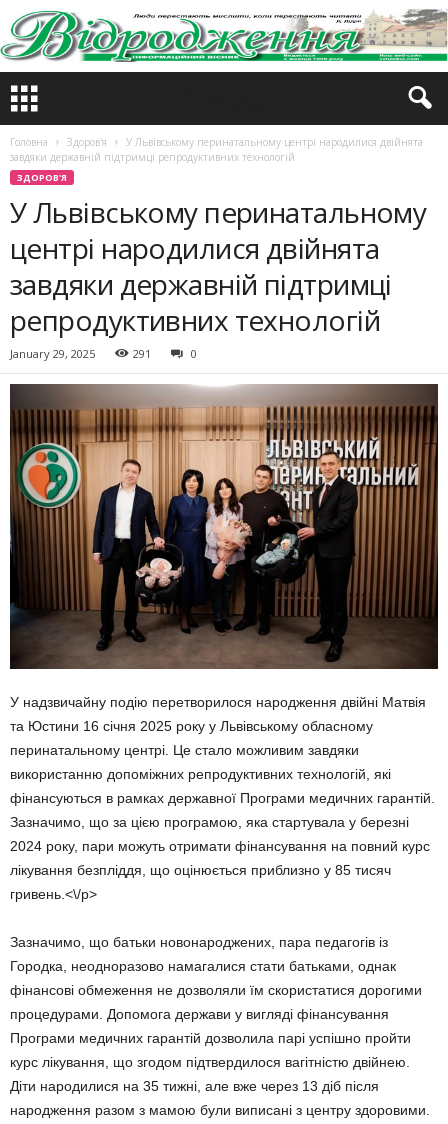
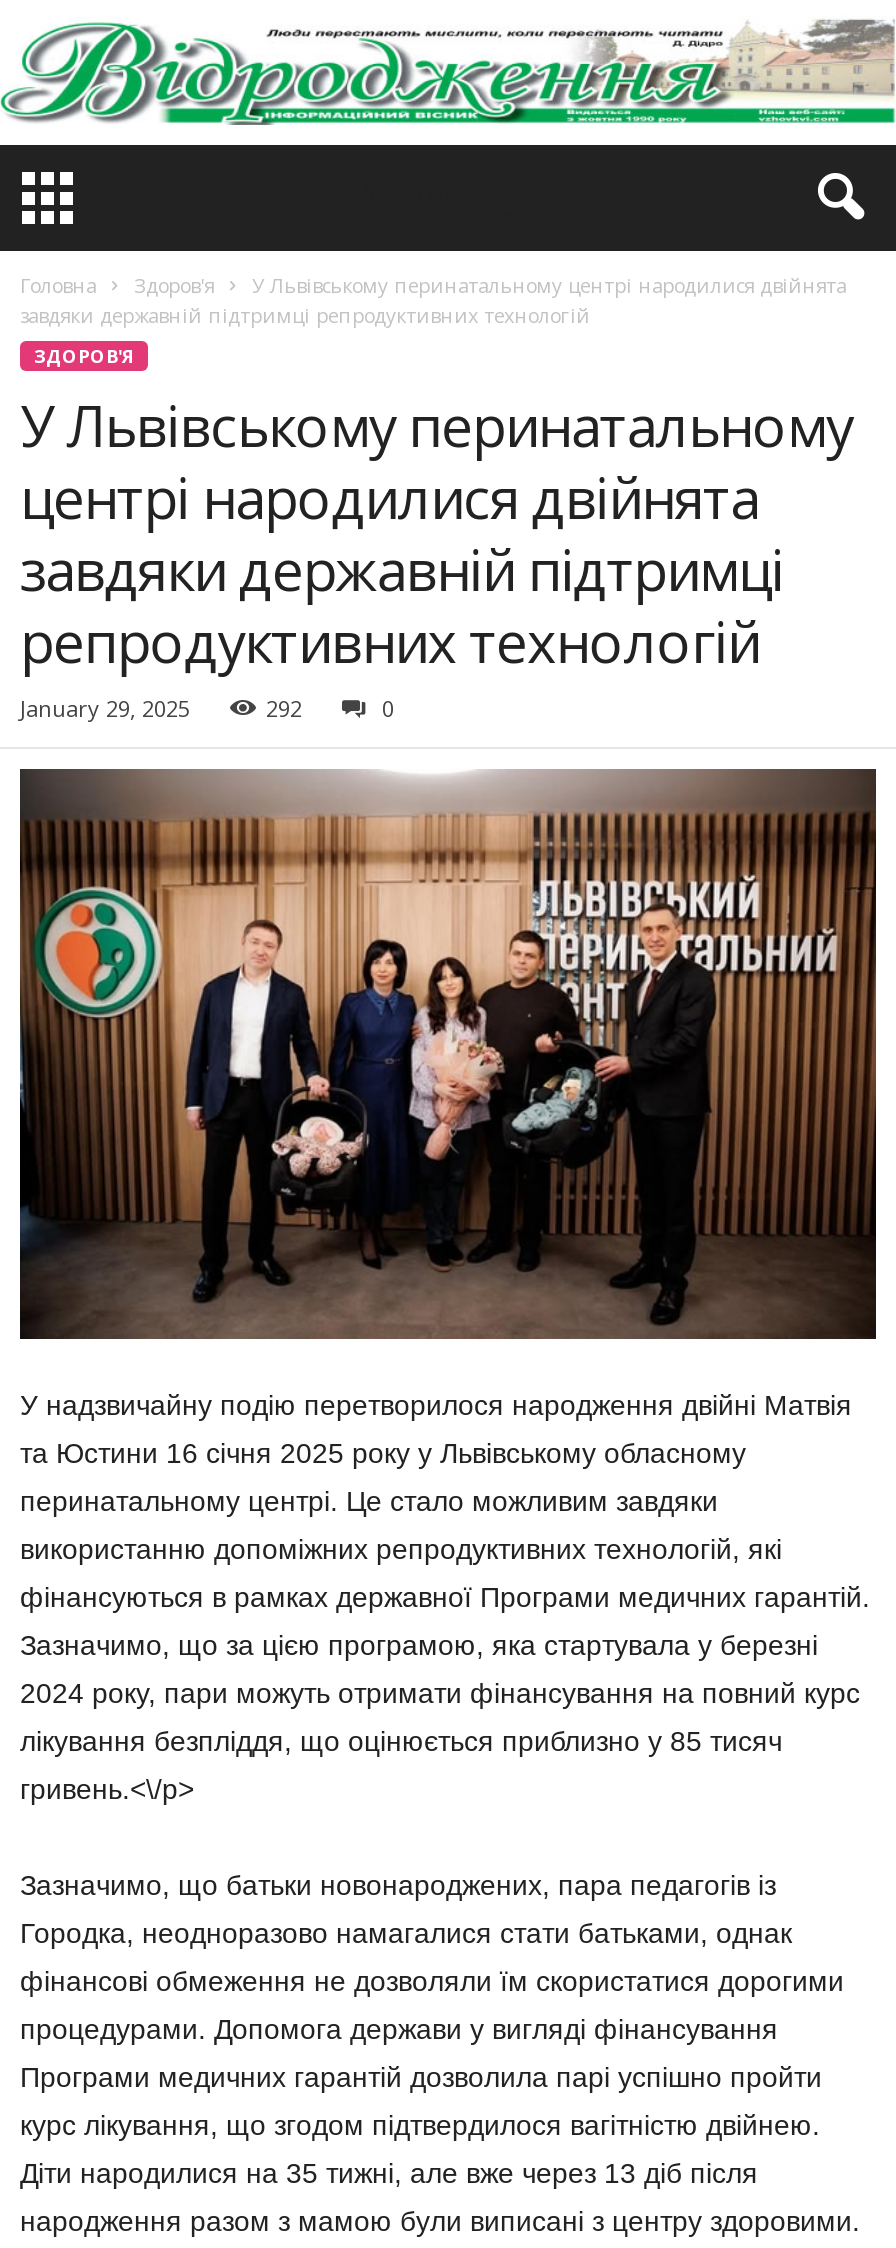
[133,346,151,361] 291 -> [266,693,302,723] 292

